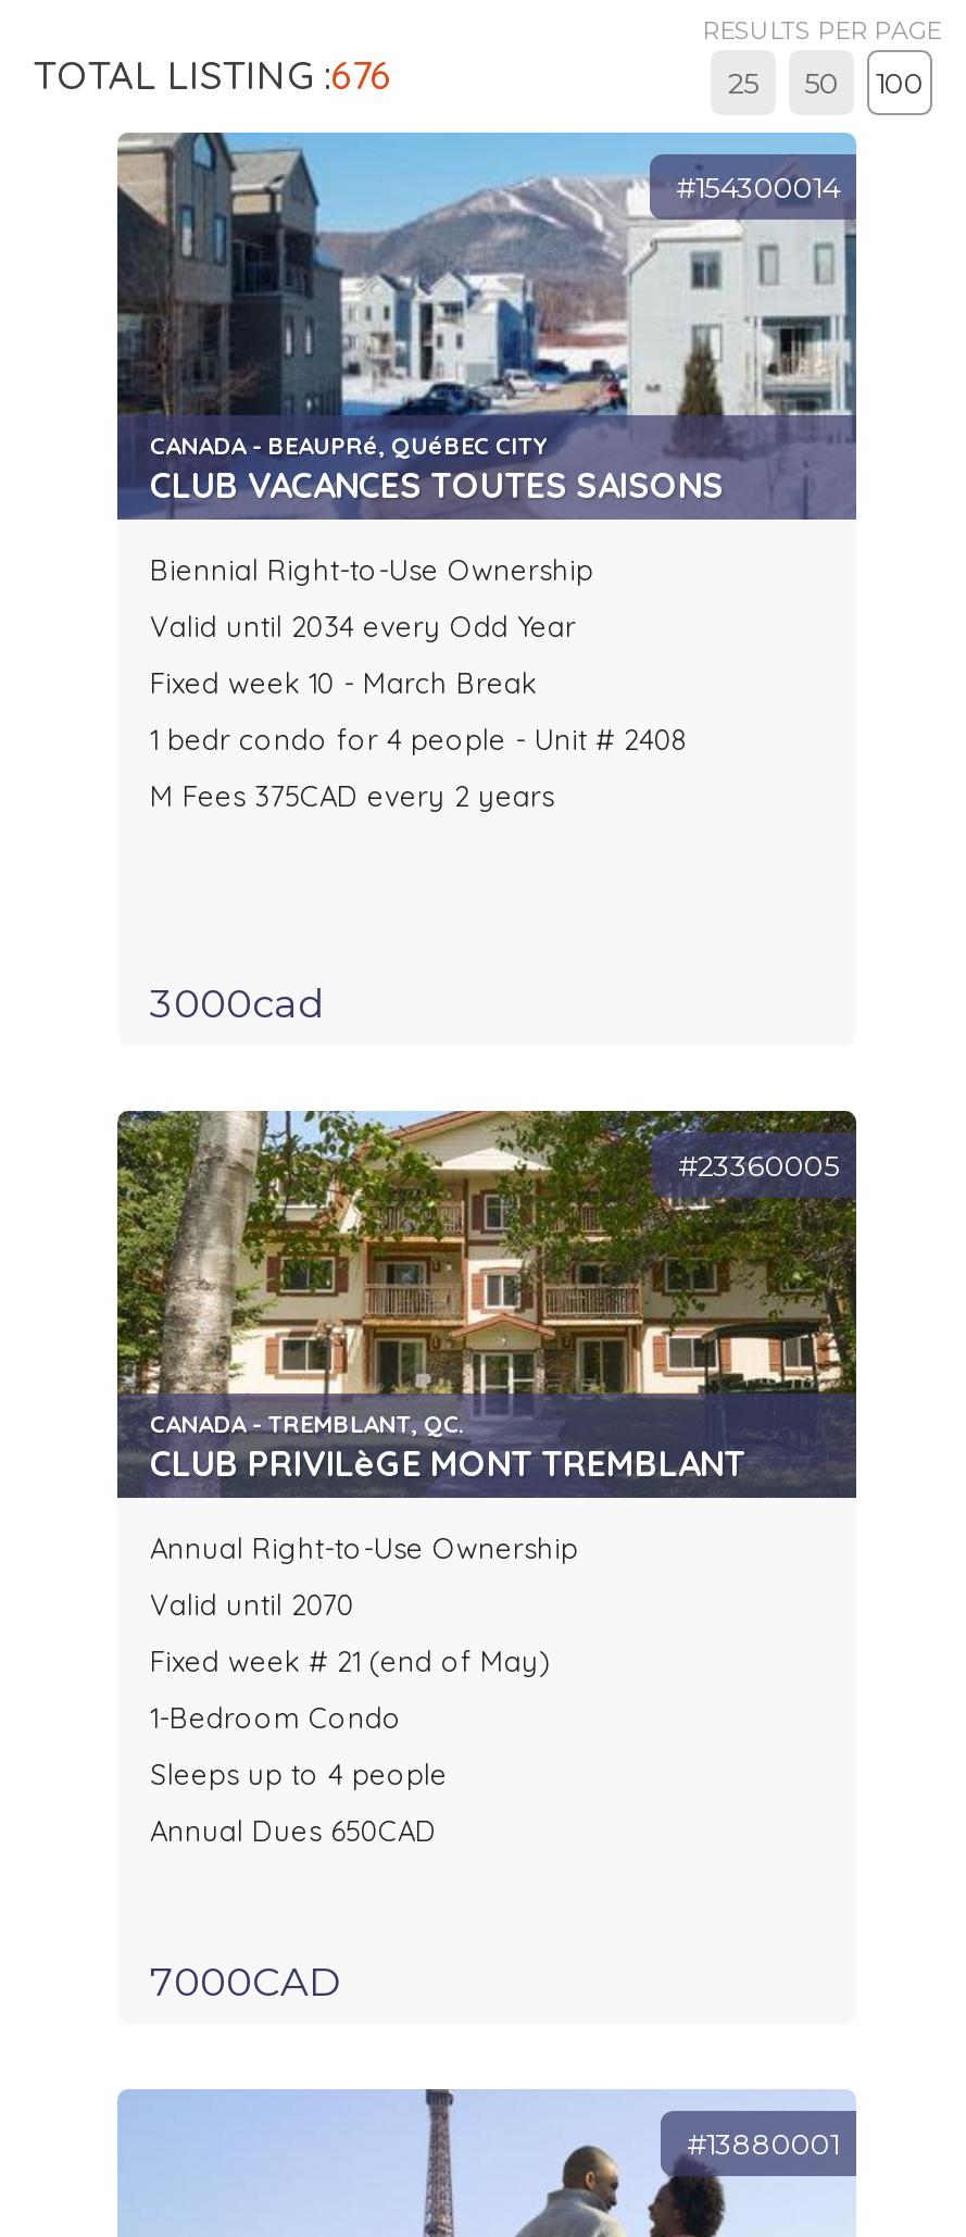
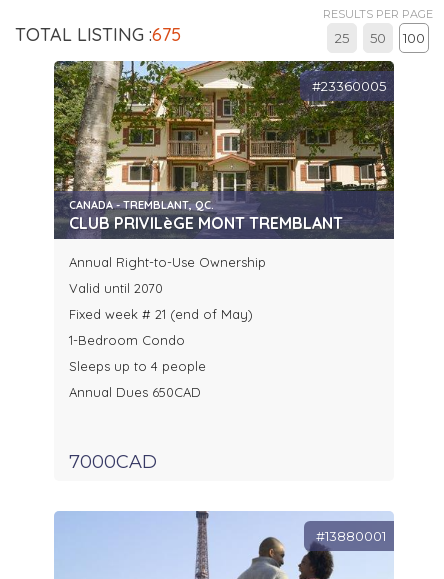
[33,51,391,101] TOTAL LISTING : 676 -> [15,23,181,46] TOTAL LISTING : 675
[117,130,858,520] [image] | #154300014 -> none
[150,431,724,814] CANADA - BEAUPRé, QUéBEC CITY | CLUB VACANCES TOUTES SAISONS | Biennial Right-to-Use Ownership | Valid until 2034 every Odd Year | Fixed week 10 - March Break | 1 bedr condo for 4 people - Unit # 2408 | M Fees 375CAD every 2 years -> none
[150,981,324,1029] 3000cad -> none

